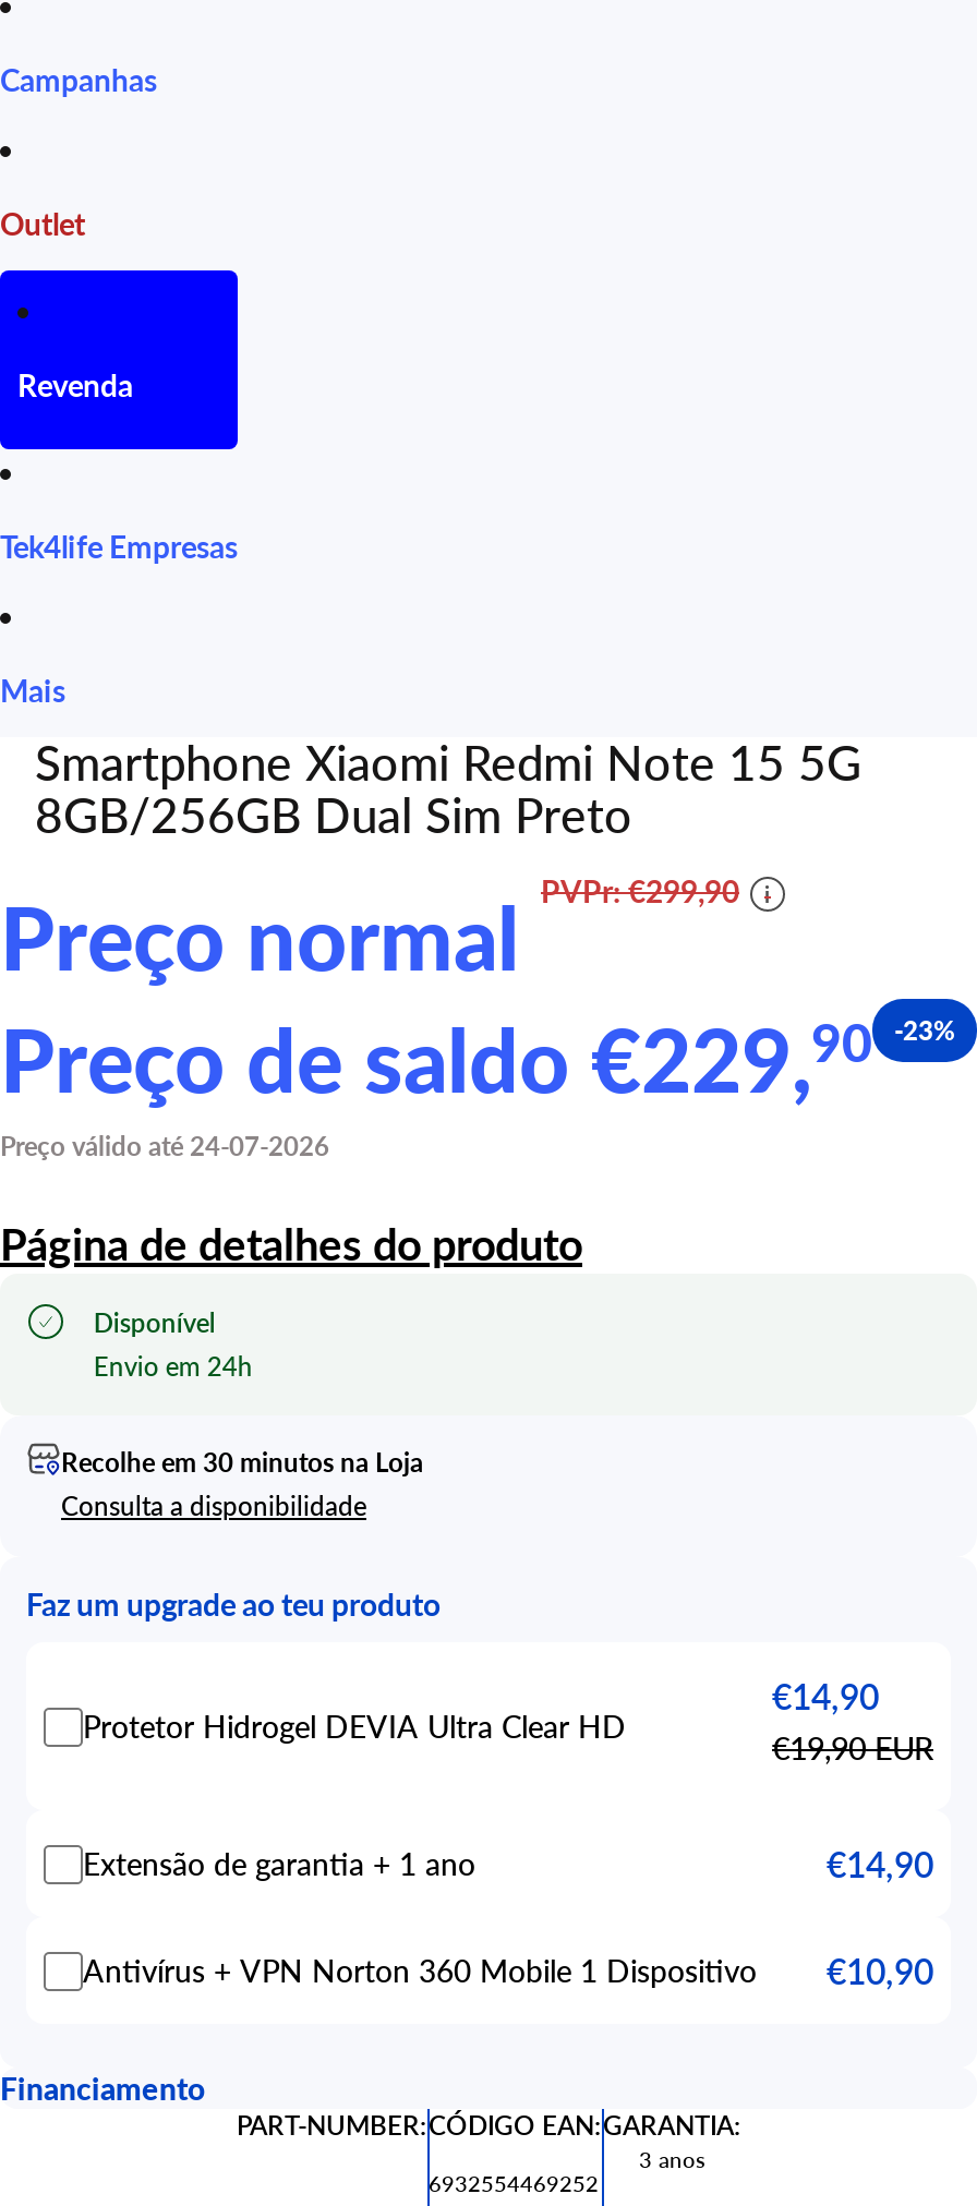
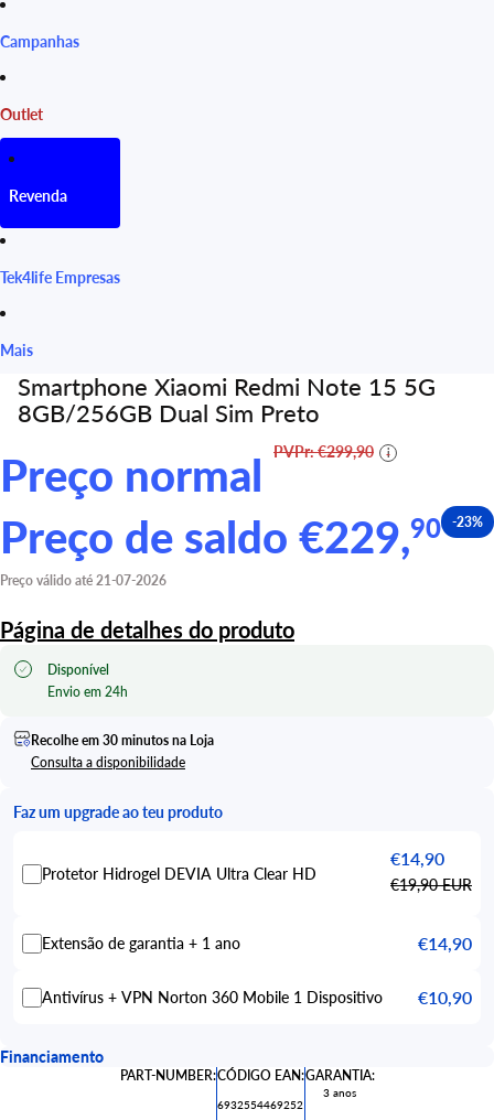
[0,1130,329,1162] Preço válido até 24-07-2026 -> [0,572,167,589] Preço válido até 21-07-2026

